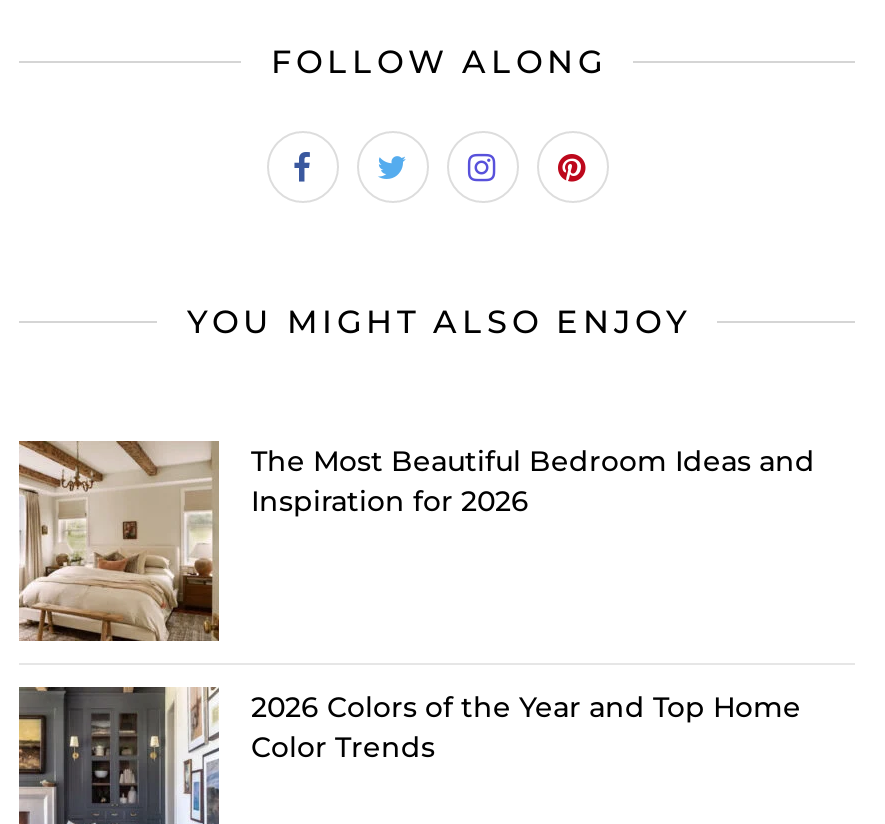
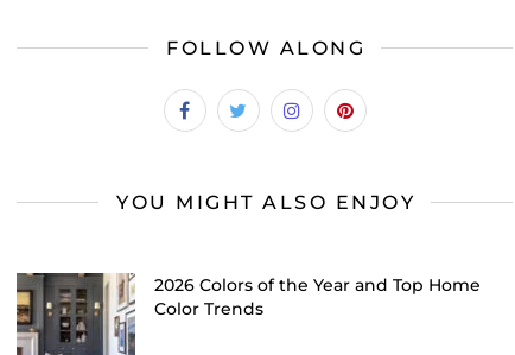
[19,438,815,644] [image] | The Most Beautiful Bedroom Ideas and | Inspiration for 2026 -> none

